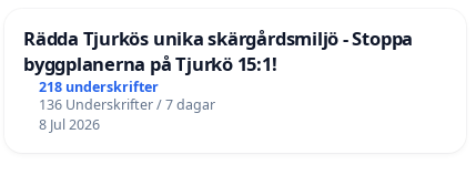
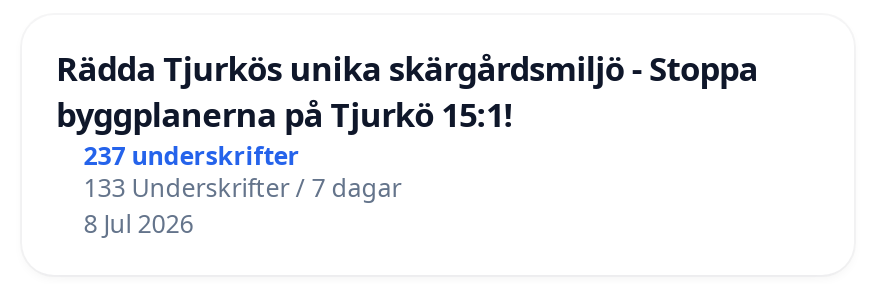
[39,78,158,96] 218 underskrifter -> [84,138,300,172] 237 underskrifter
[39,95,215,114] 136 Underskrifter / 7 dagar -> [84,170,402,204] 133 Underskrifter / 7 dagar

